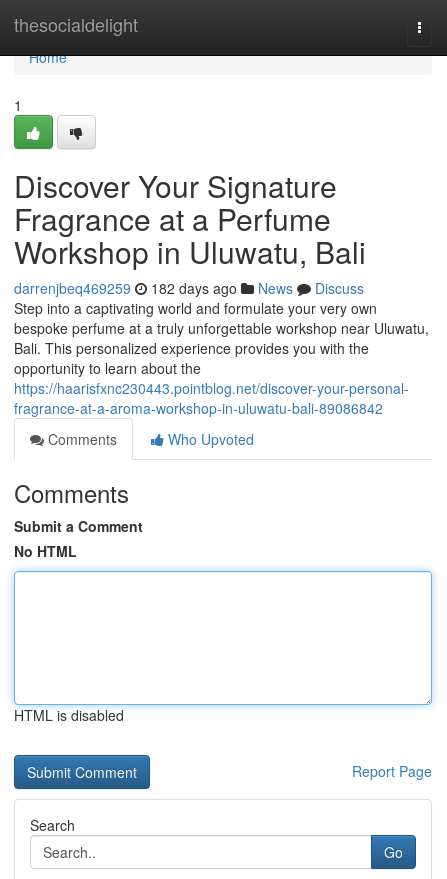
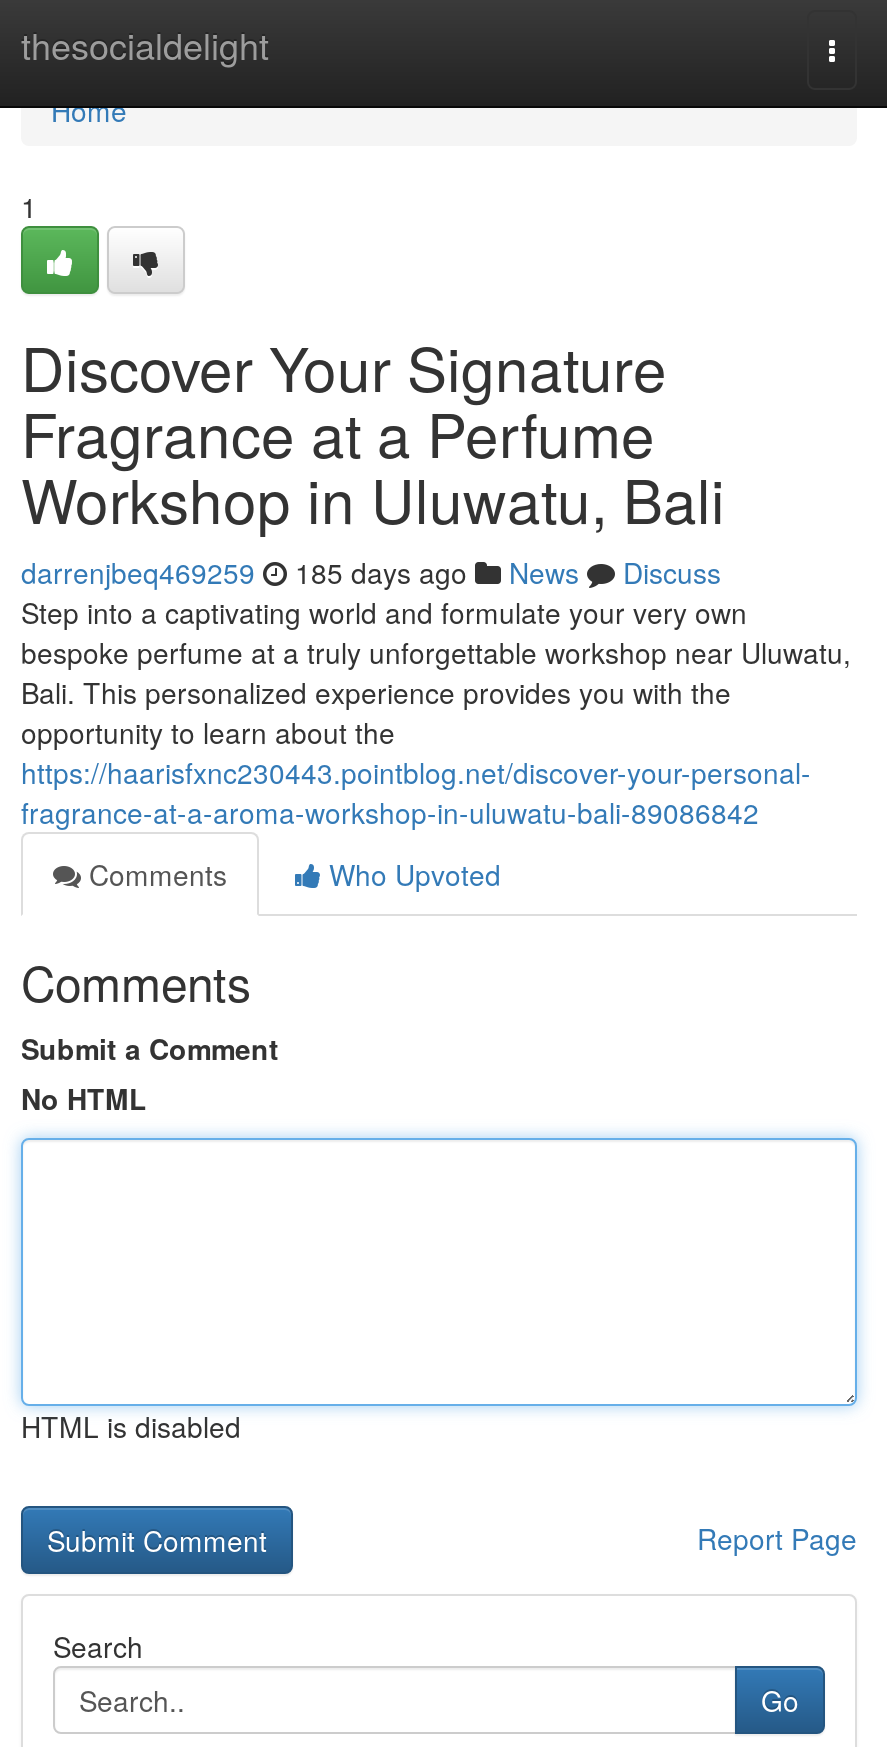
[14,278,364,298] darrenjbeq469259 182 days ago News Discuss -> [21,552,721,592] darrenjbeq469259 185 days ago News Discuss

